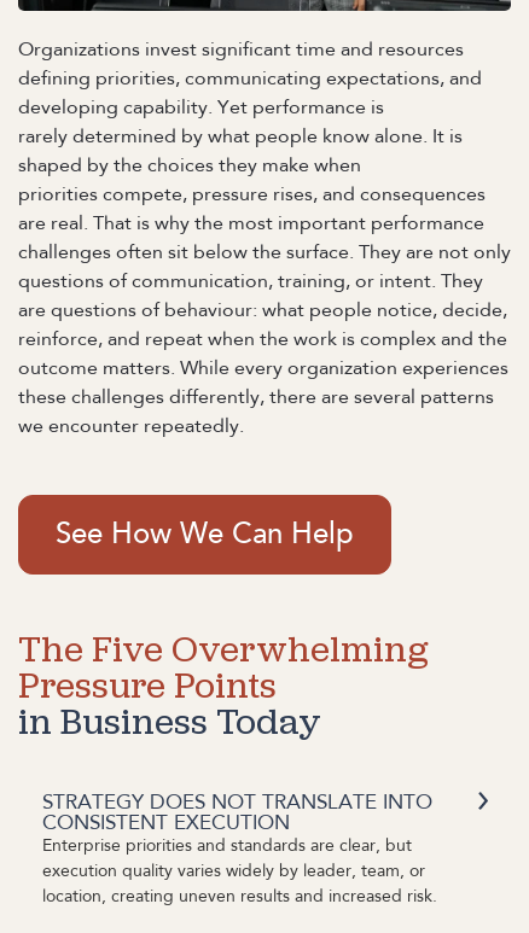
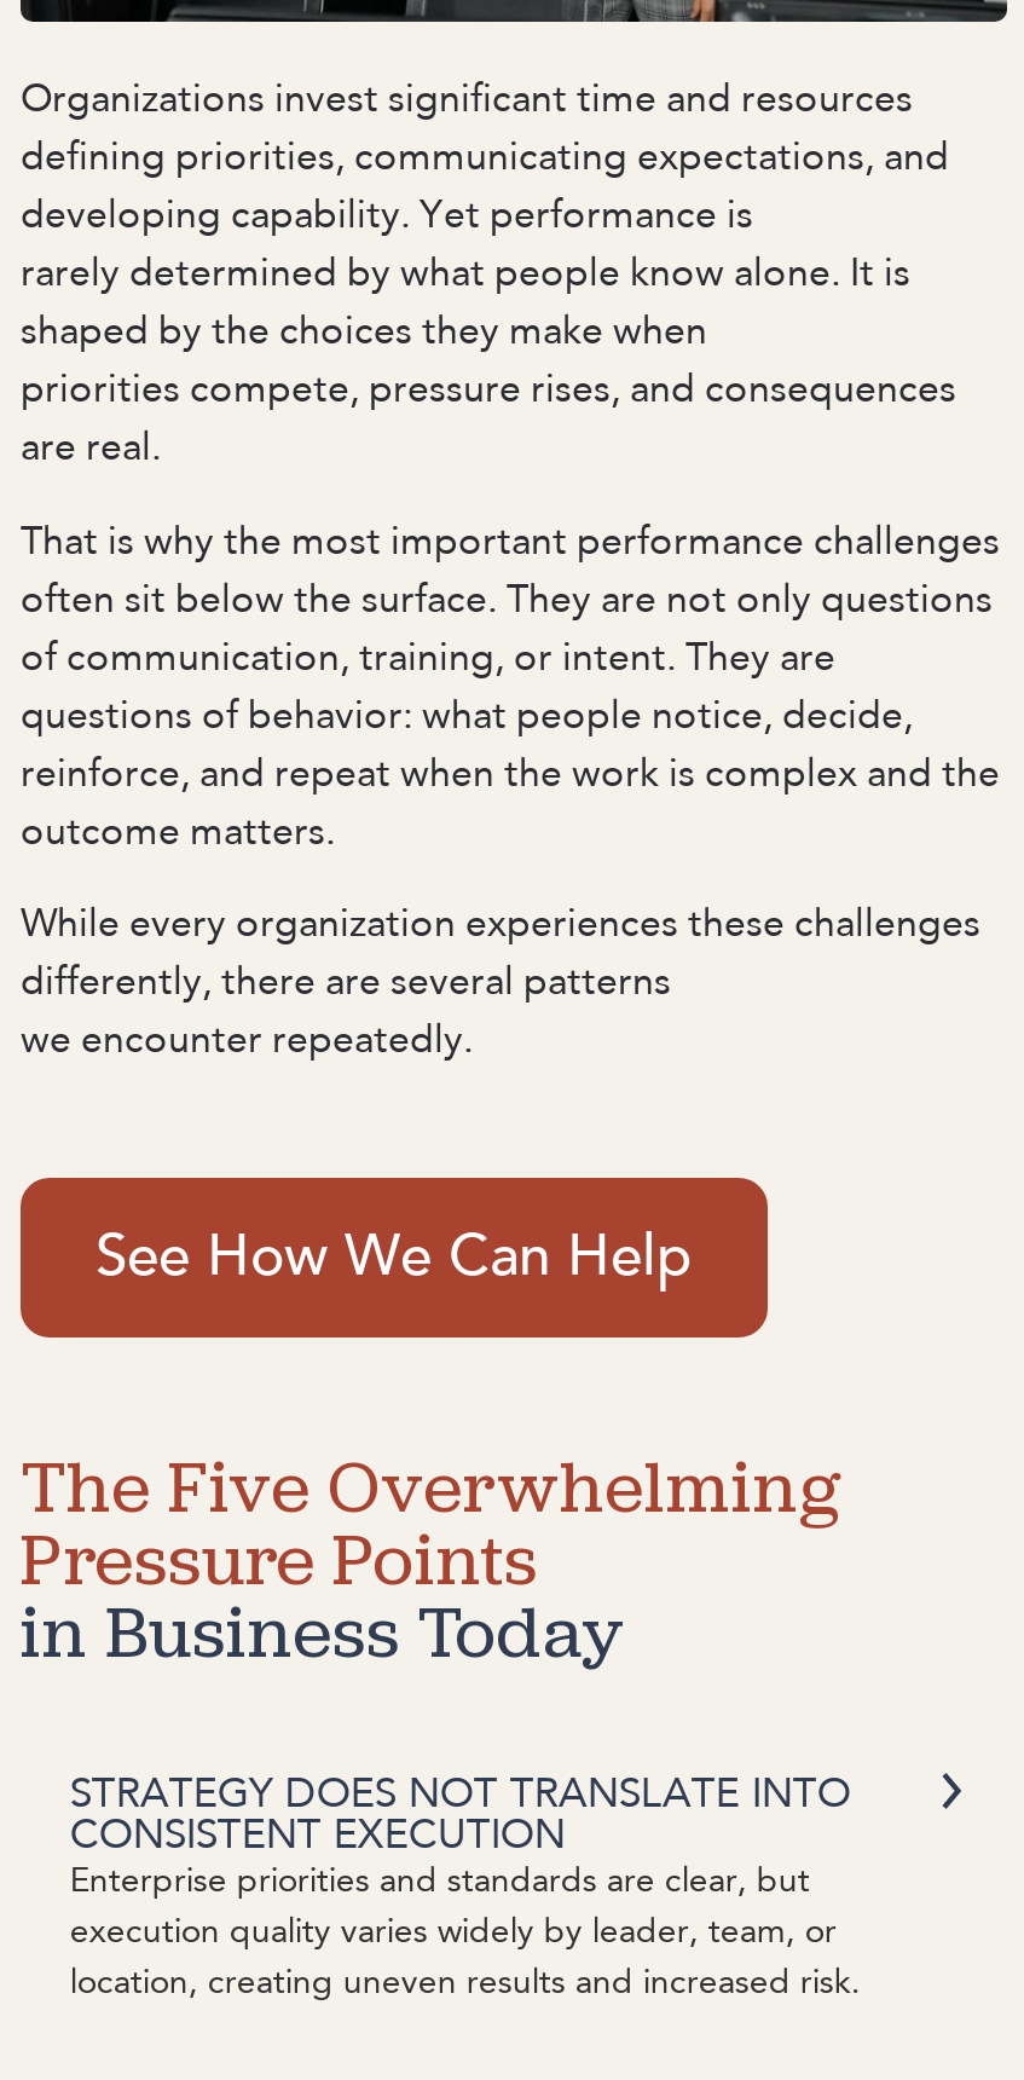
[18,211,511,324] are real. That is why the most important performance | challenges often sit below the surface. They are not only | questions of communication, training, or intent. They | are questions of behaviour: what people notice, decide, -> [21,422,1000,742] are real. | That is why the most important performance challenges | often sit below the surface. They are not only questions | of communication, training, or intent. They are | questions of behavior: what people notice, decide,

